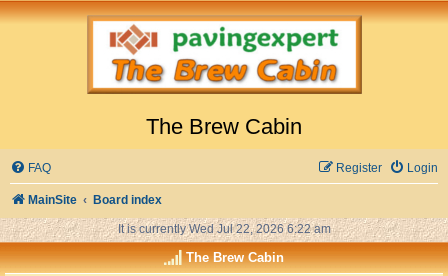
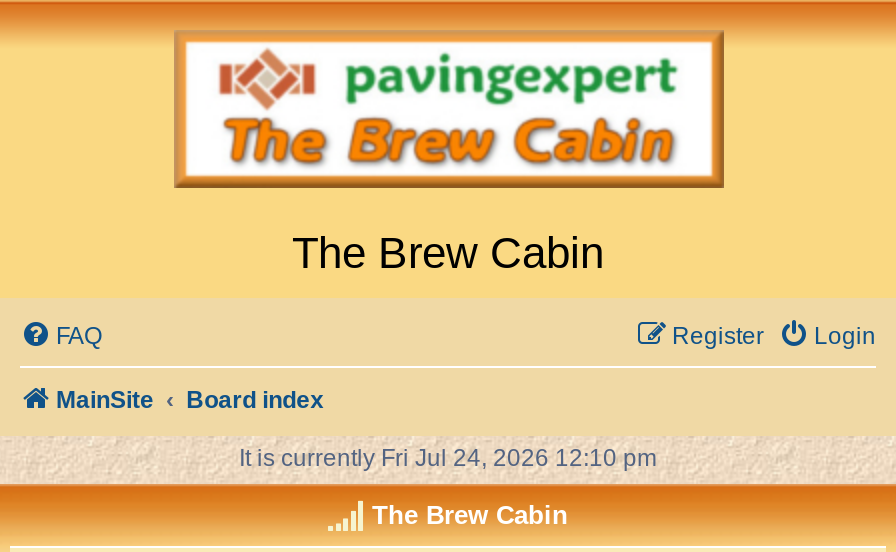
[117,222,330,236] It is currently Wed Jul 22, 2026 6:22 am -> [239,444,657,472] It is currently Fri Jul 24, 2026 12:10 pm

